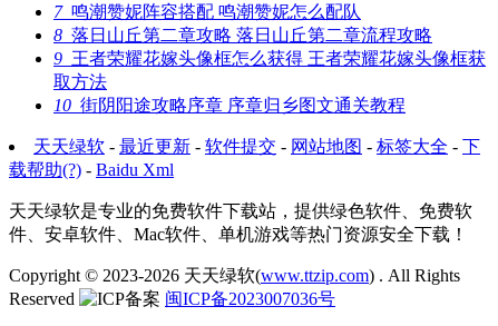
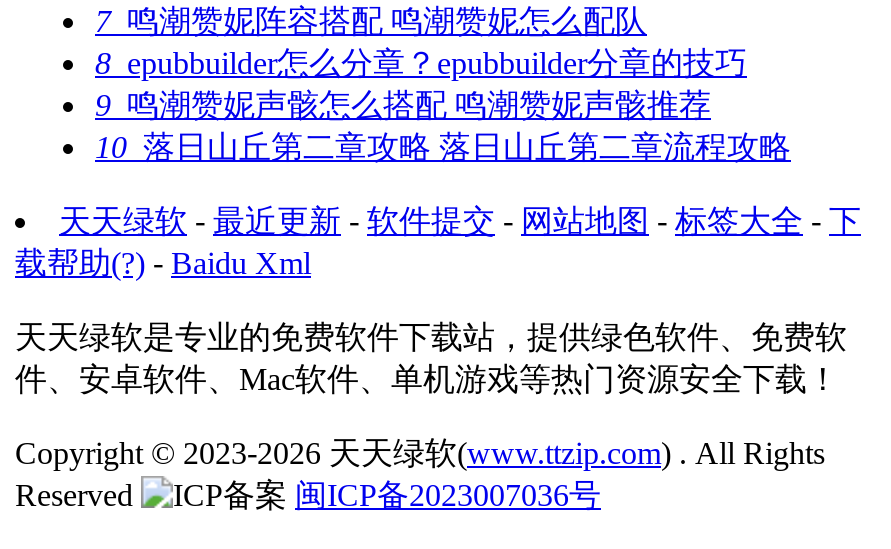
[53,26,486,115] 8落日山丘第二章攻略 落日山丘第二章流程攻略 | 9王者荣耀花嫁头像框怎么获得 王者荣耀花嫁头像框获 | 取方法 | 10街阴阳途攻略序章 序章归乡图文通关教程 -> [95,46,791,164] 8 epubbuilder怎么分章？epubbuilder分章的技巧 | 9鸣潮赞妮声骸怎么搭配 鸣潮赞妮声骸推荐 | 10落日山丘第二章攻略 落日山丘第二章流程攻略

